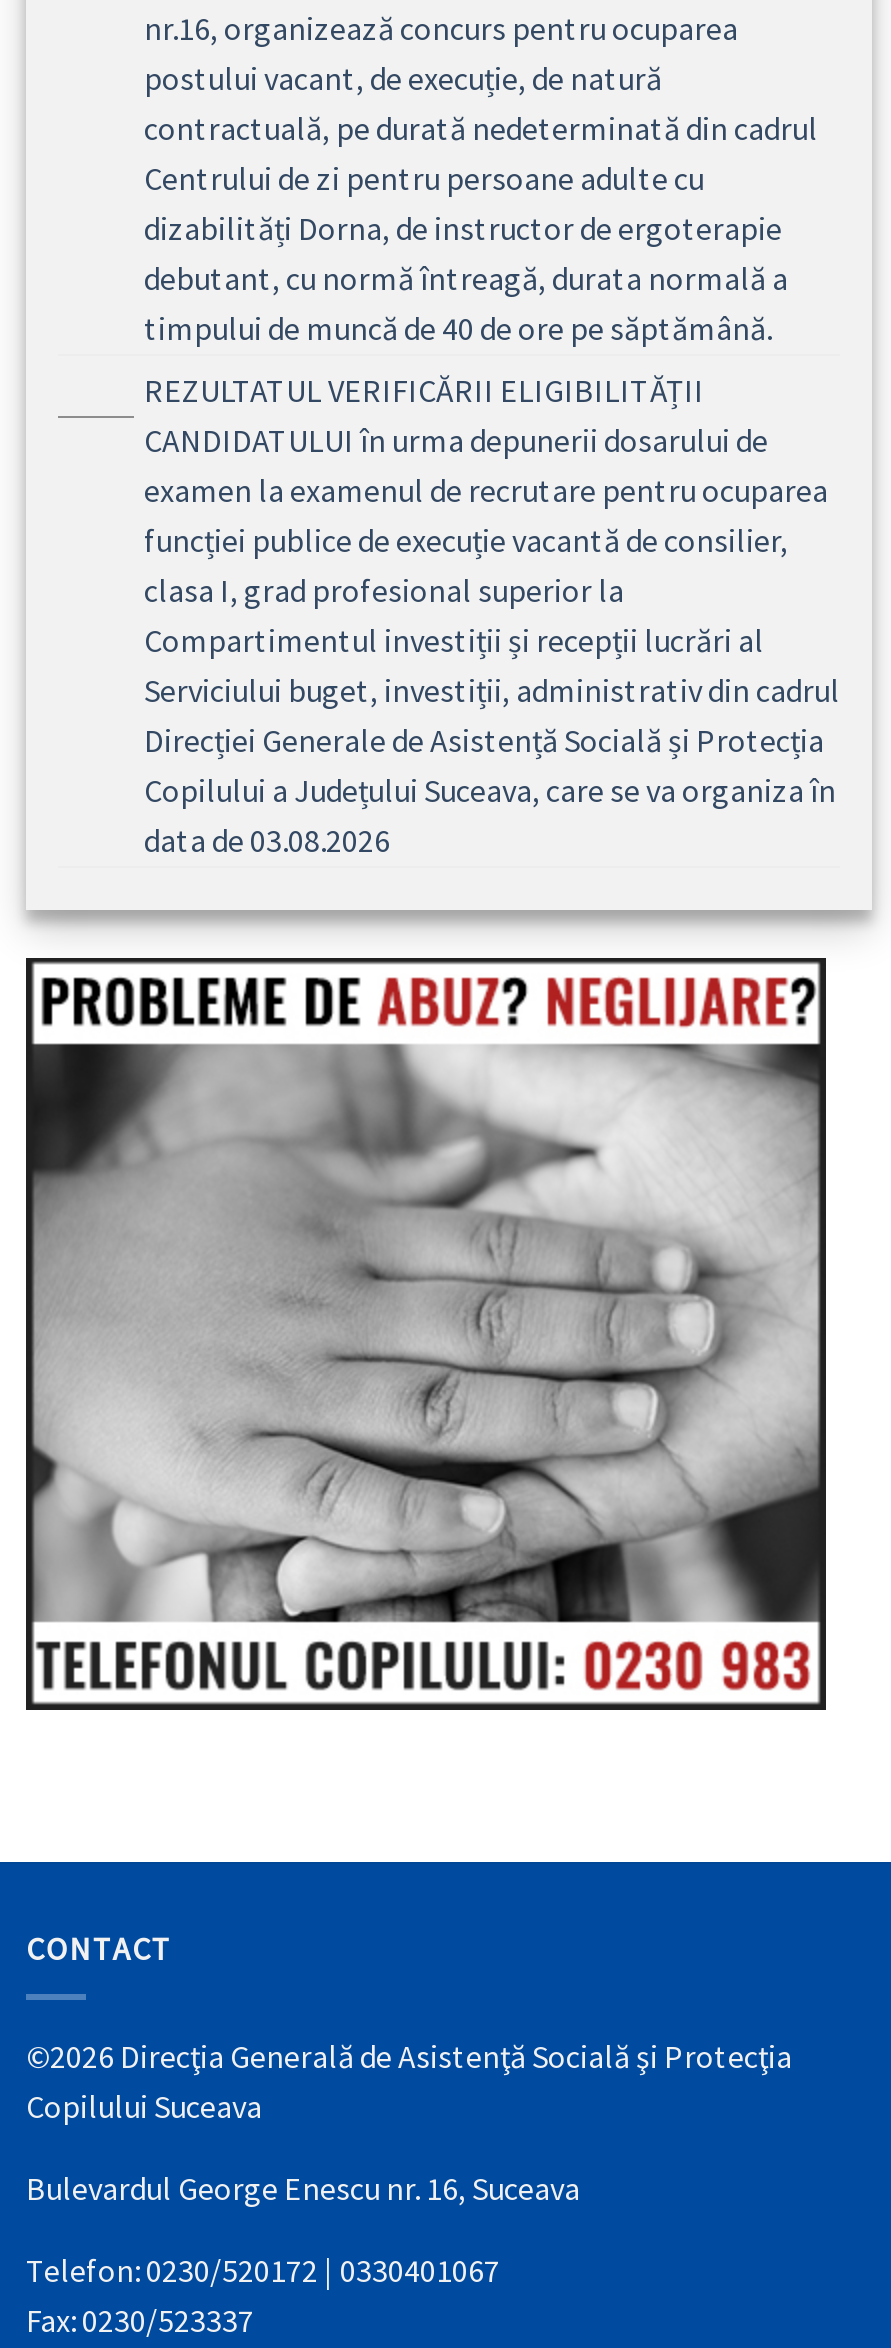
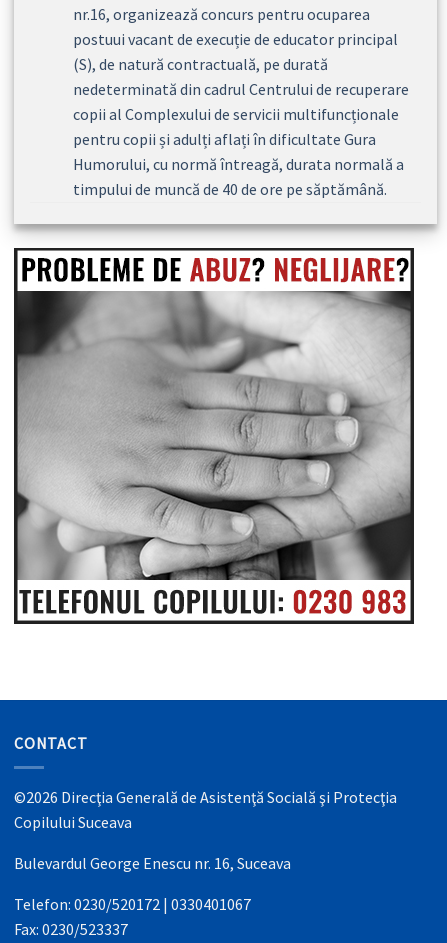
[144,57,818,297] postului vacant, de execuție, de natură | contractuală, pe durată nedeterminată din cadrul | Centrului de zi pentru persoane adulte cu | dizabilități Dorna, de instructor de ergoterapie | debutant, cu normă întreagă, durata normală a -> [73,29,409,174] postuui vacant de execuție de educator principal | (S), de natură contractuală, pe durată | nedeterminată din cadrul Centrului de recuperare | copii al Complexului de servicii multifuncționale | pentru copii și adulți aflați în dificultate Gura | Humorului, cu normă întreagă, durata normală a
moved [144,307,772,347] -> [73,179,387,199]: timpului de muncă de 40 de ore pe săptămână.
[144,369,840,859] REZULTATUL VERIFICĂRII ELIGIBILITĂȚII | CANDIDATULUI în urma depunerii dosarului de | examen la examenul de recrutare pentru ocuparea | funcției publice de execuție vacantă de consilier, | clasa I, grad profesional superior la | Compartimentul investiții și recepții lucrări al | Serviciului buget, investiții, administrativ din cadrul | Direcției Generale de Asistență Socială și Protecția | Copilului a Județului Suceava, care se va organiza în | data de 03.08.2026 -> none

